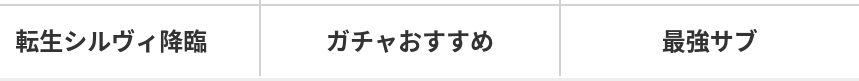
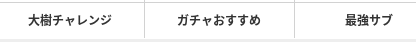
[15,24,207,58] 転生シルヴィ降臨 -> [28,12,112,29] 大樹チャレンジ

